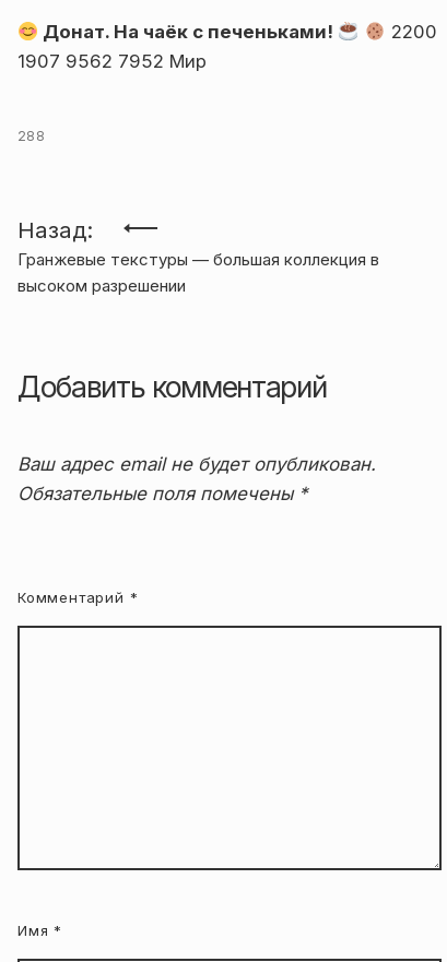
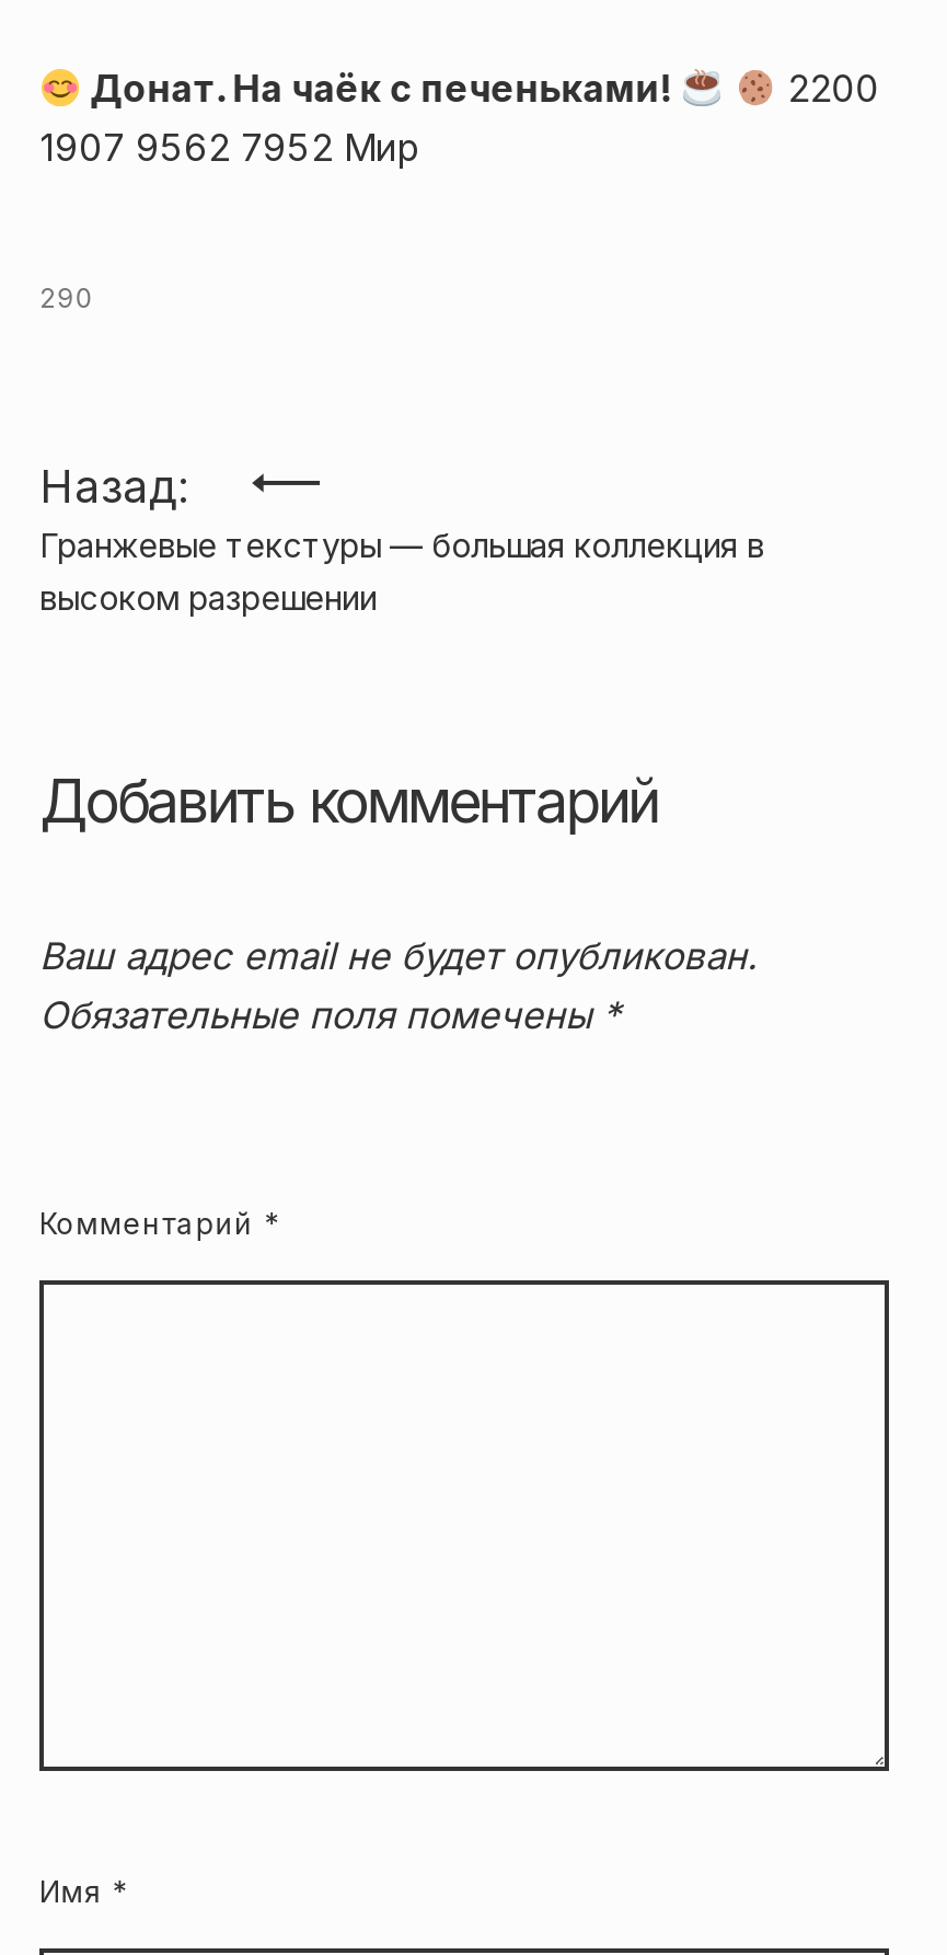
[17,128,45,144] 288 -> [39,282,94,315] 290

